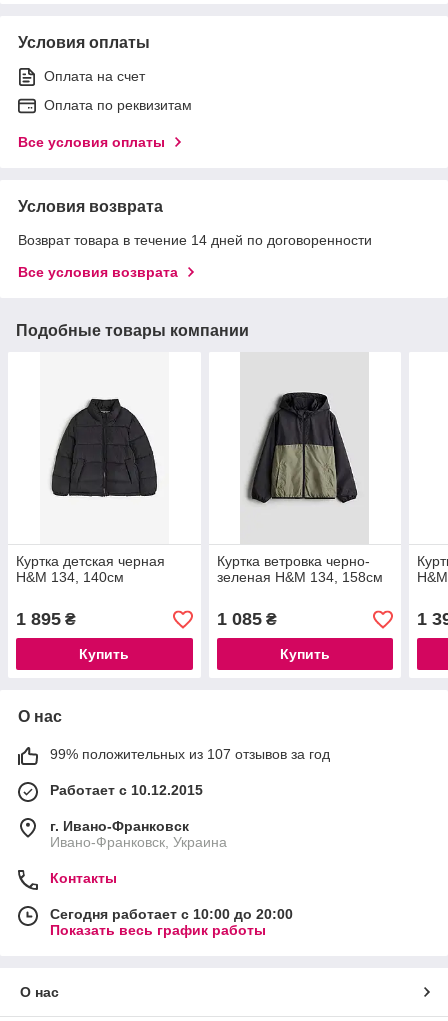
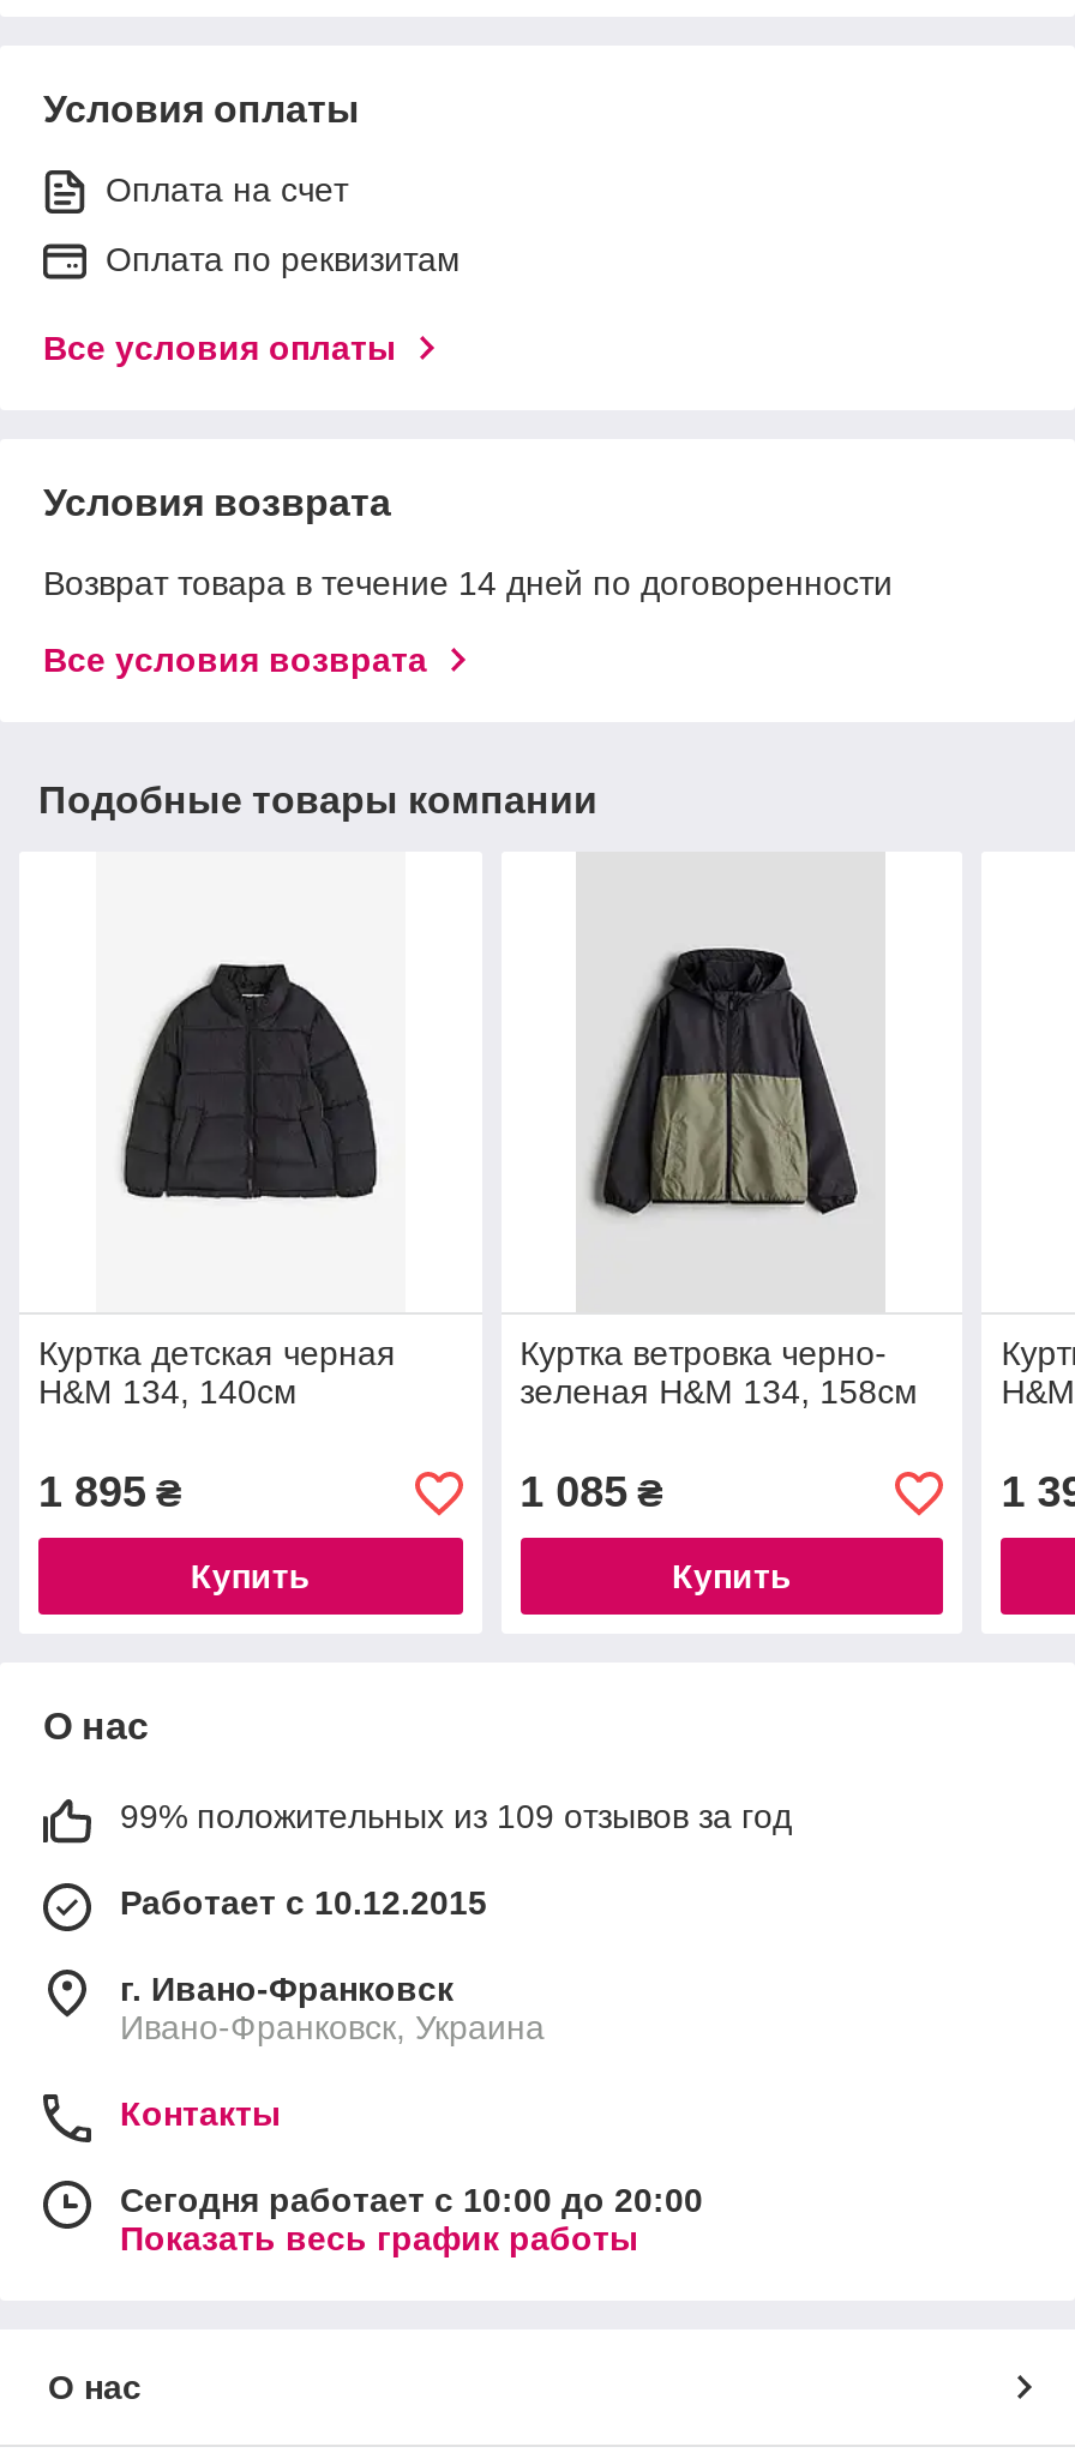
[50,746,330,762] 99% положительных из 107 отзывов за год -> [120,1798,792,1836] 99% положительных из 109 отзывов за год

